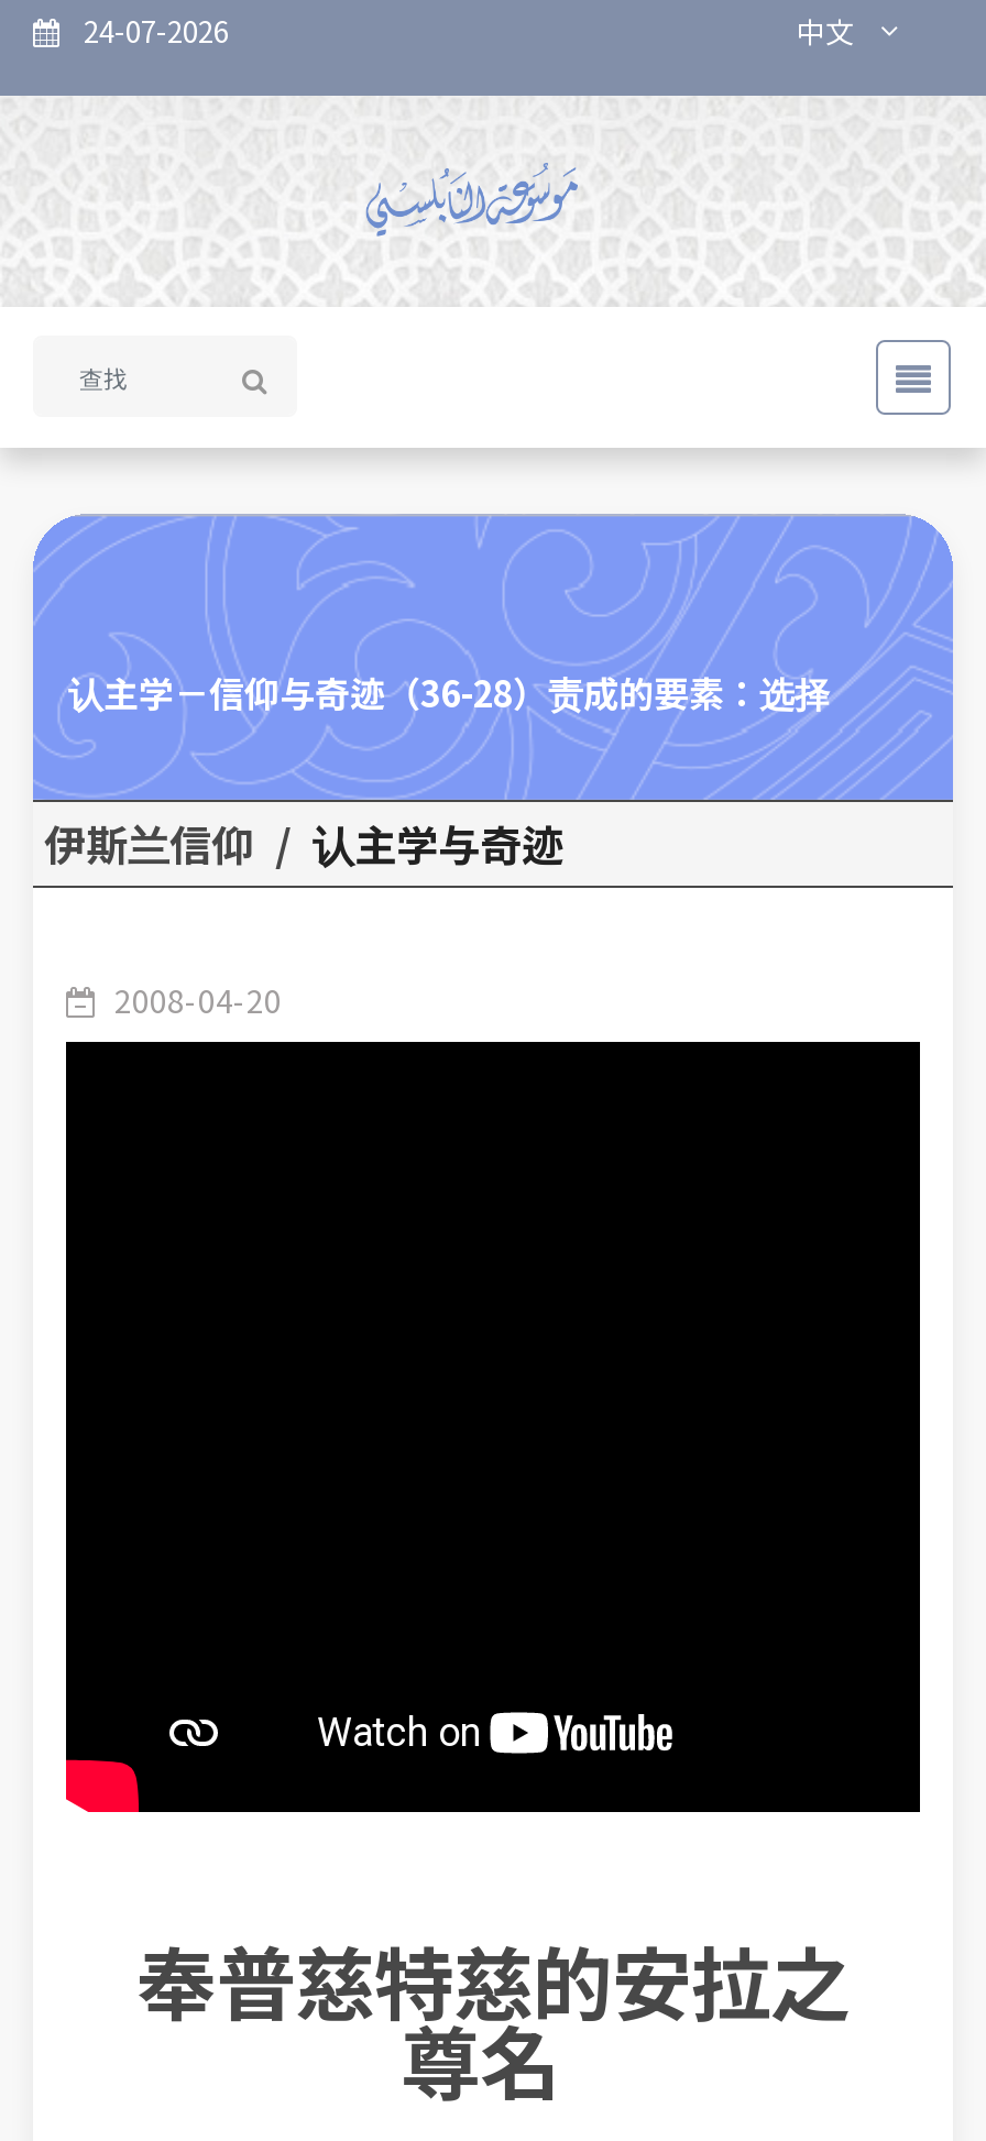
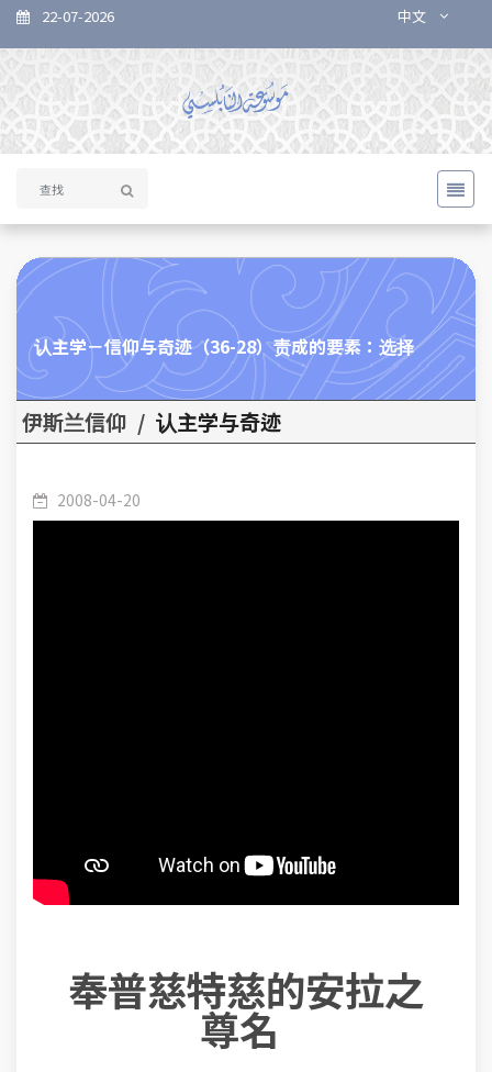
[77,10,229,52] 24-07-2026 -> [38,5,114,26] 22-07-2026

